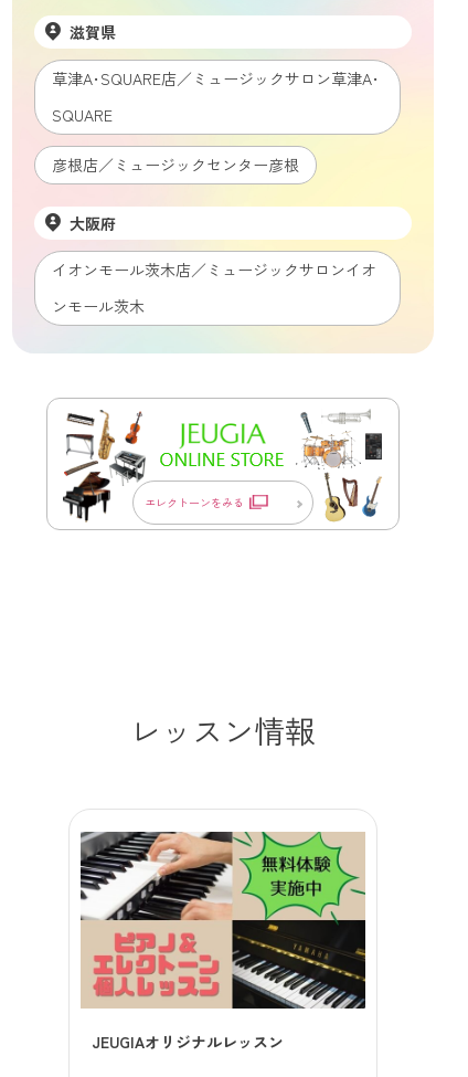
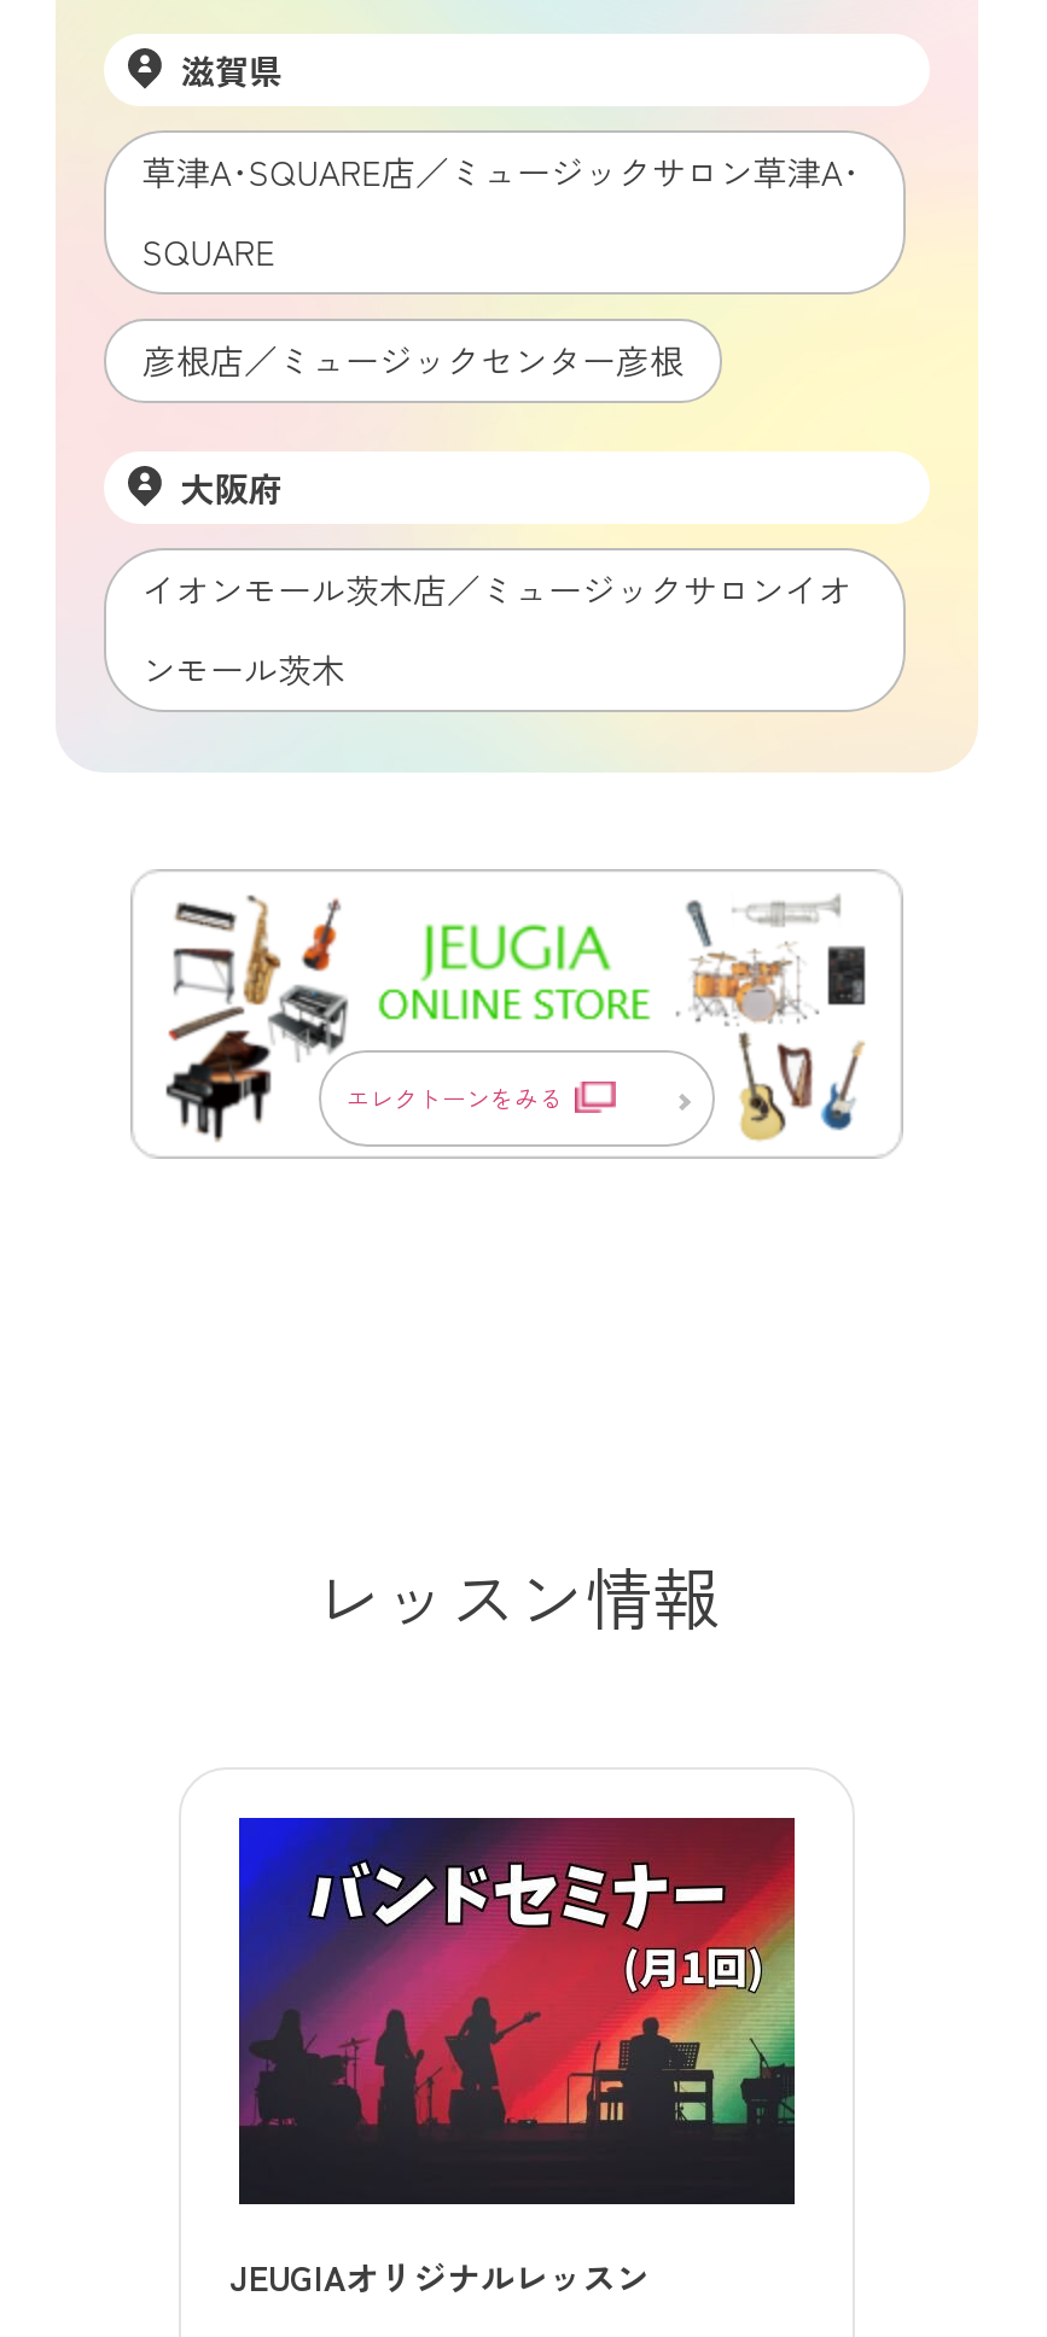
[79,831,366,1010] [image] -> [205,1816,828,2207] [image]

